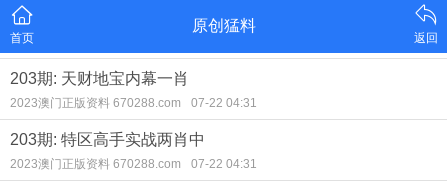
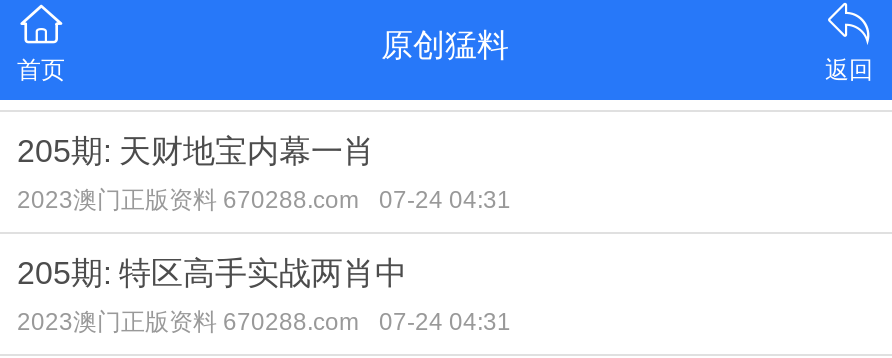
[10,70,189,87] 203期: 天财地宝内幕一肖 -> [17,134,375,168] 205期: 天财地宝内幕一肖
[10,96,257,110] 2023澳门正版资料 670288.com 07-22 04:31 -> [17,186,511,214] 2023澳门正版资料 670288.com 07-24 04:31
[10,131,205,148] 203期: 特区高手实战两肖中 -> [17,256,407,290] 205期: 特区高手实战两肖中
[10,157,257,171] 2023澳门正版资料 670288.com 07-22 04:31 -> [17,308,511,336] 2023澳门正版资料 670288.com 07-24 04:31

